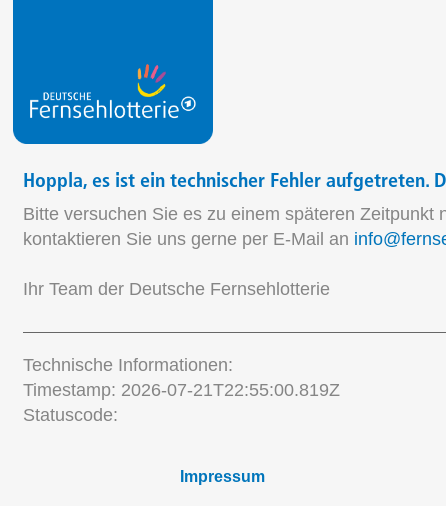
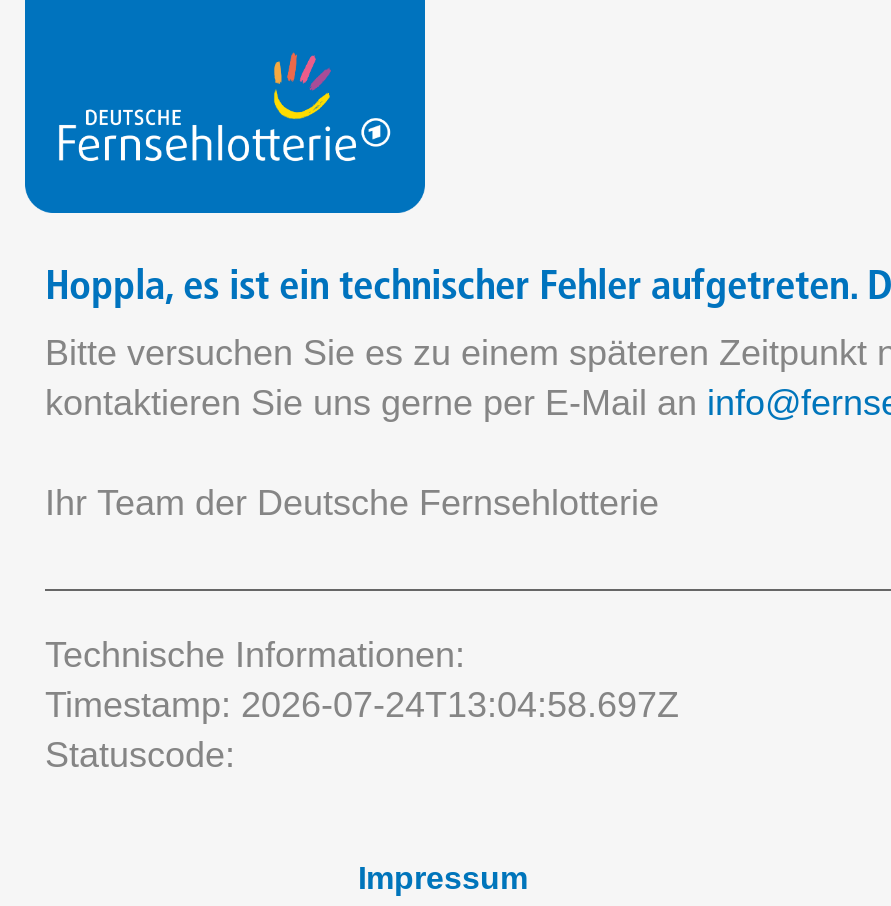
[23,380,340,400] Timestamp: 2026-07-21T22:55:00.819Z -> [45,686,679,726] Timestamp: 2026-07-24T13:04:58.697Z

